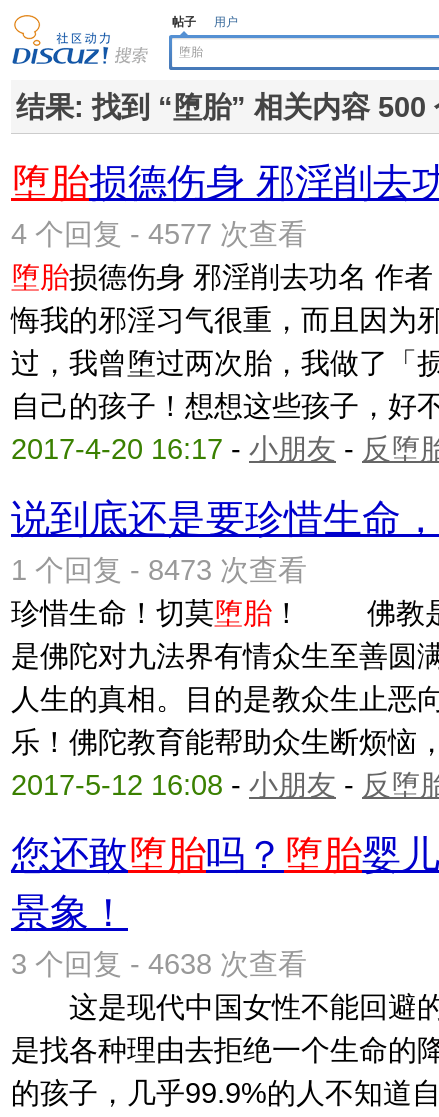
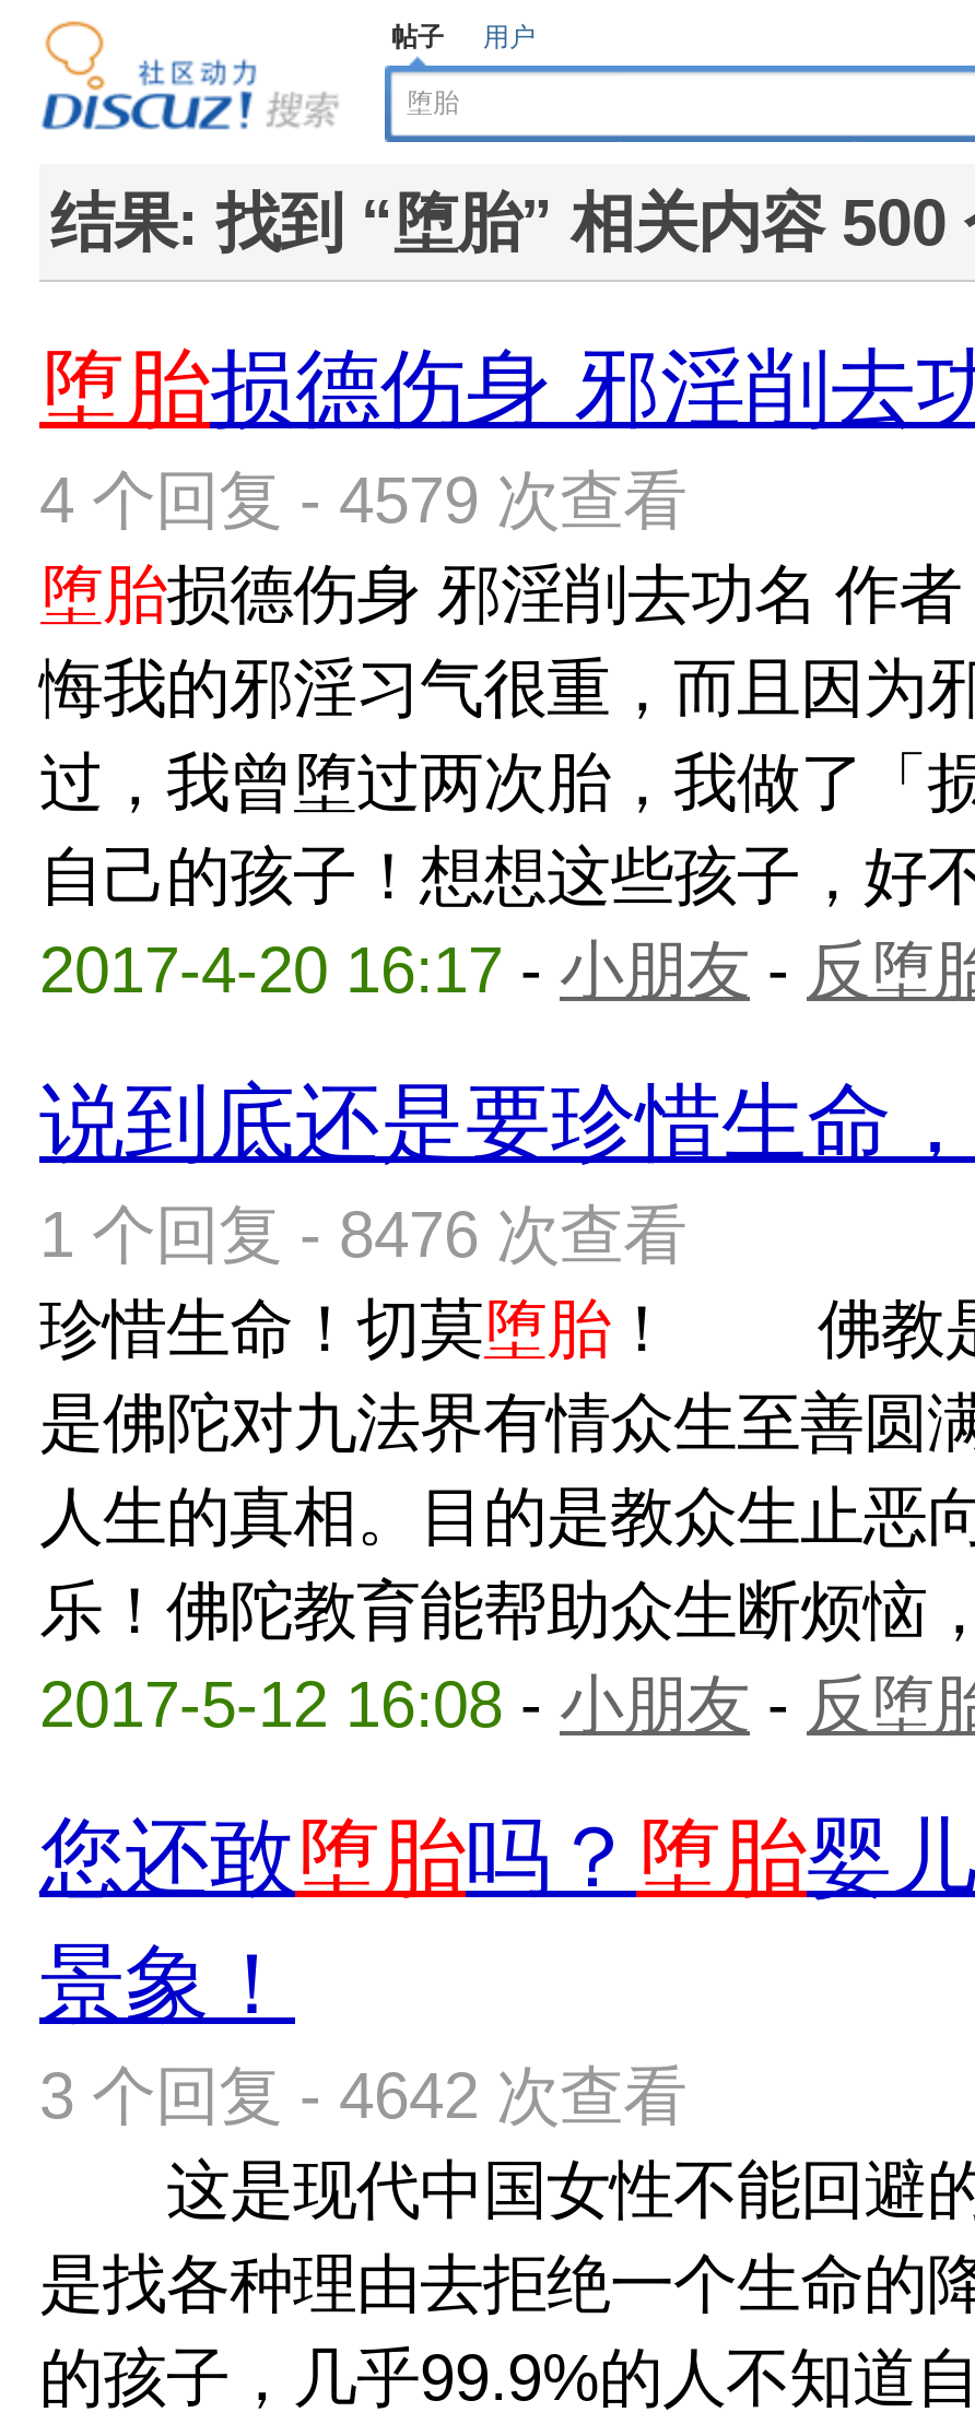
[11,217,307,250] 4 个回复 - 4577 次查看 -> [39,463,686,536] 4 个回复 - 4579 次查看
[11,553,307,586] 1 个回复 - 8473 次查看 -> [39,1198,686,1270] 1 个回复 - 8476 次查看
[11,947,307,980] 3 个回复 - 4638 次查看 -> [39,2059,686,2131] 3 个回复 - 4642 次查看

